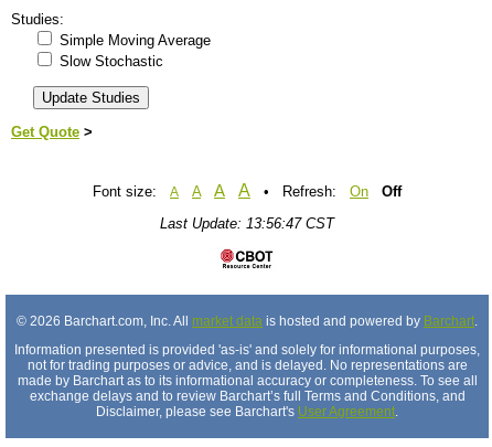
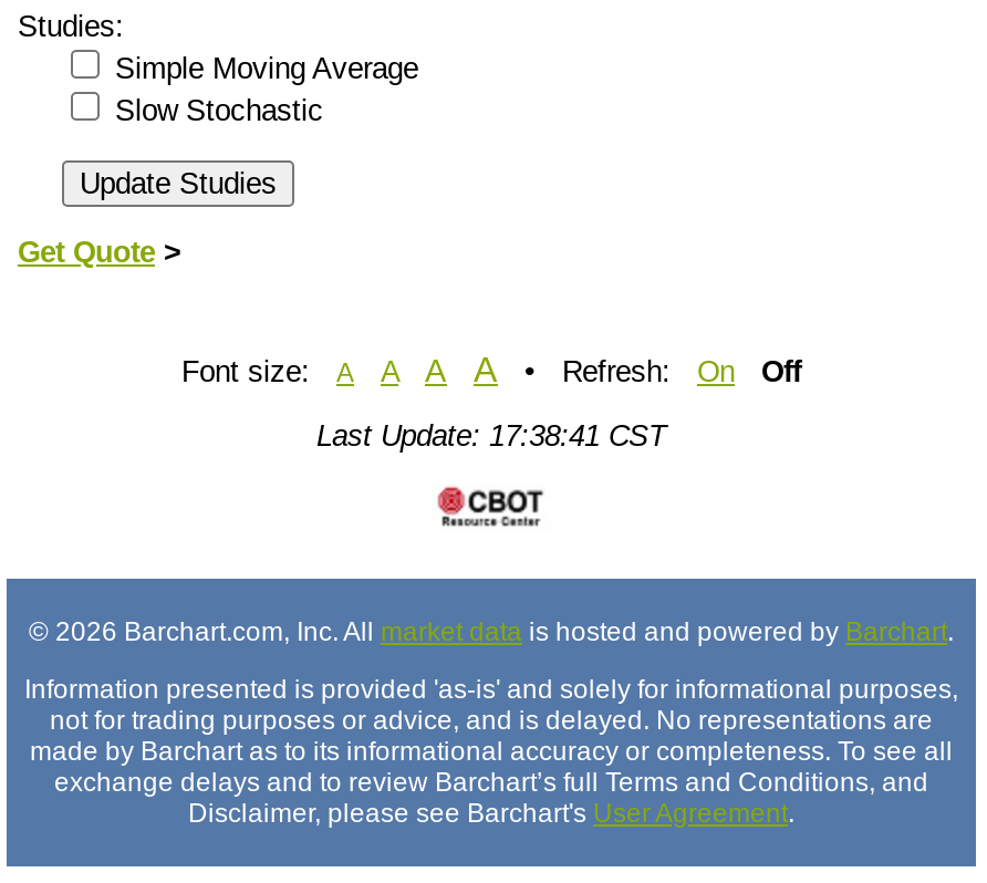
[160,216,334,232] Last Update: 13:56:47 CST -> [316,420,666,453] Last Update: 17:38:41 CST

